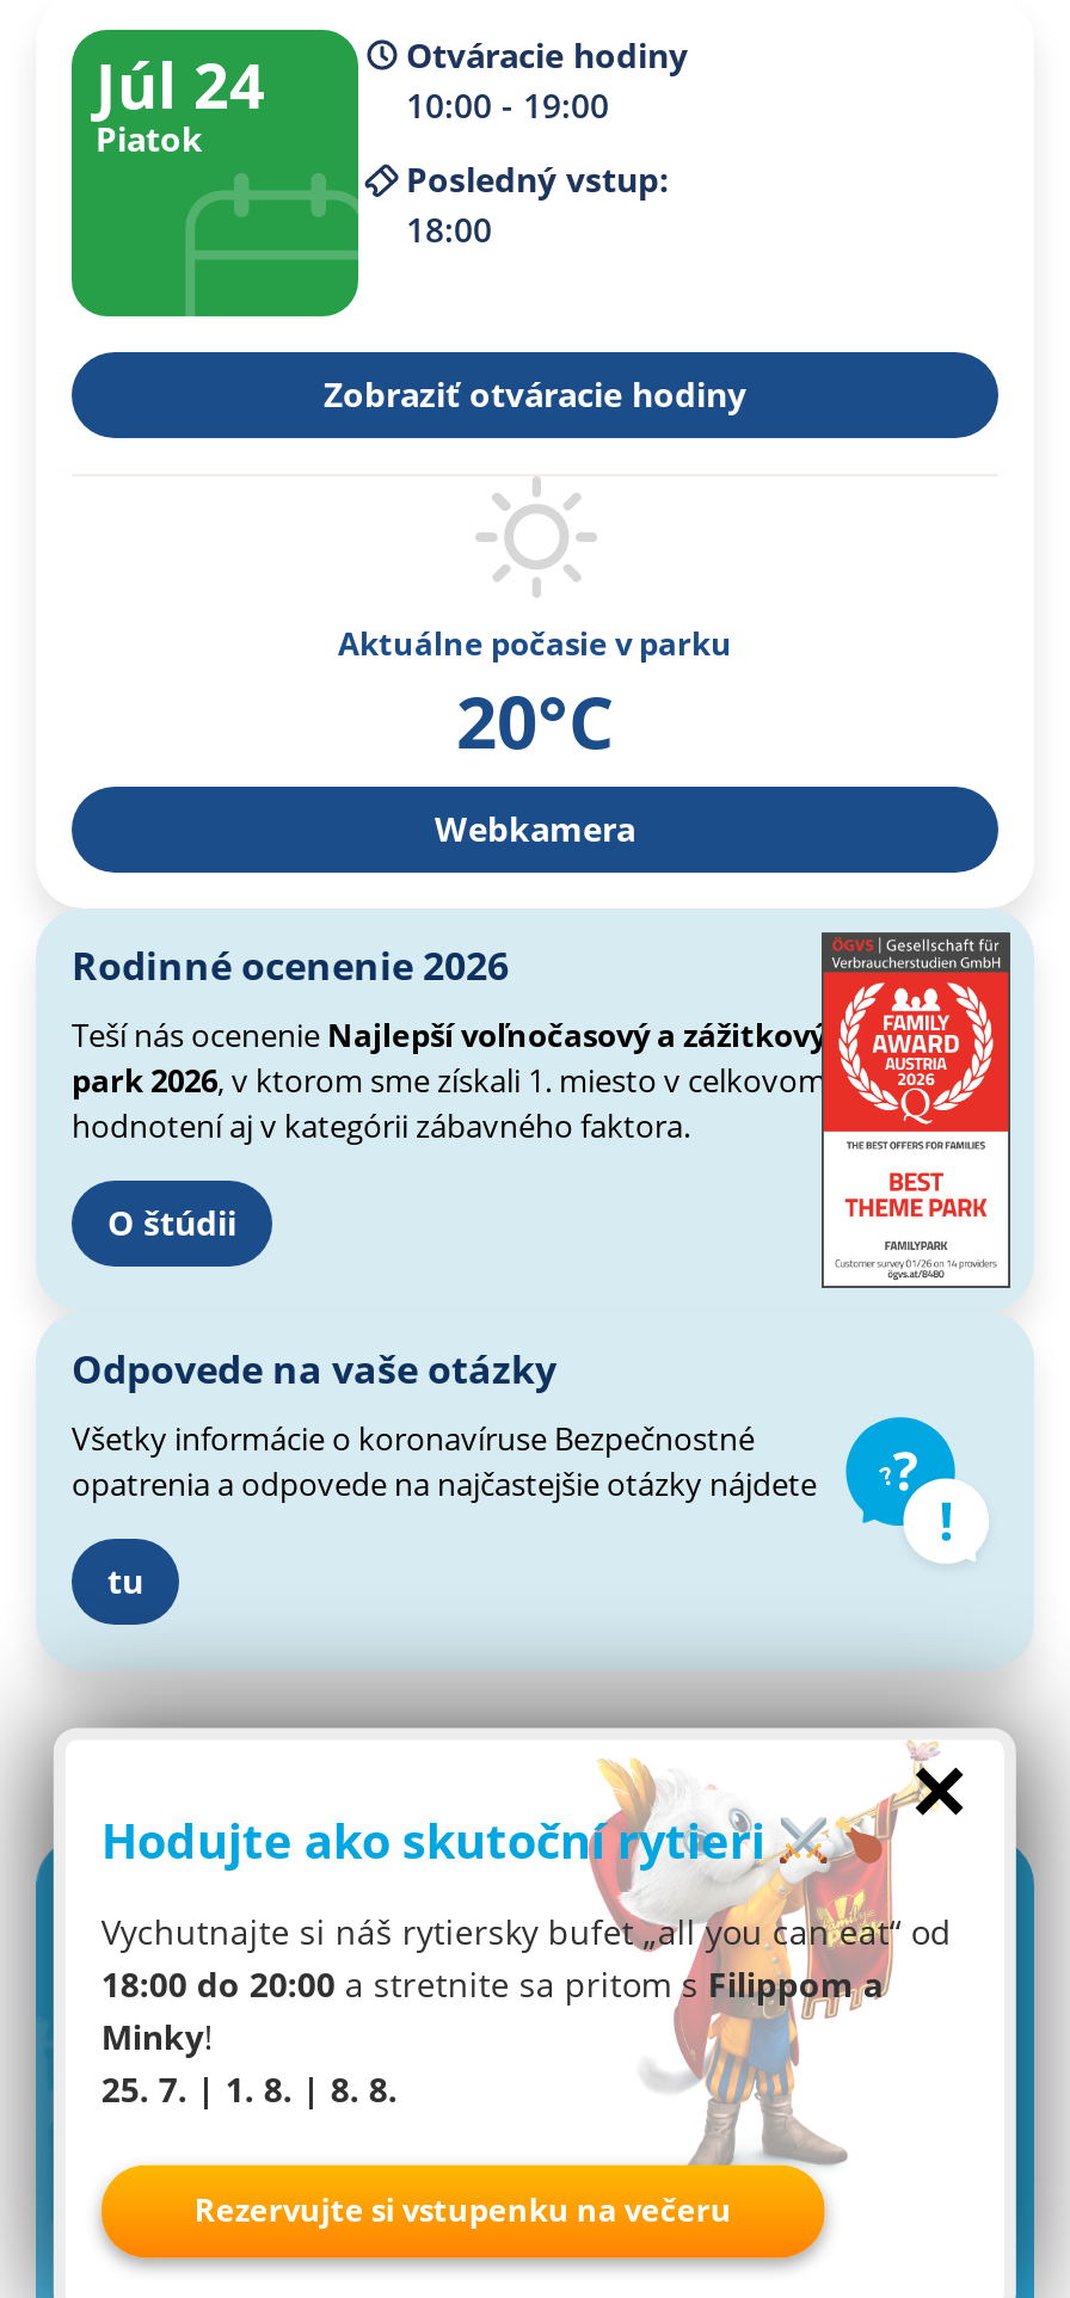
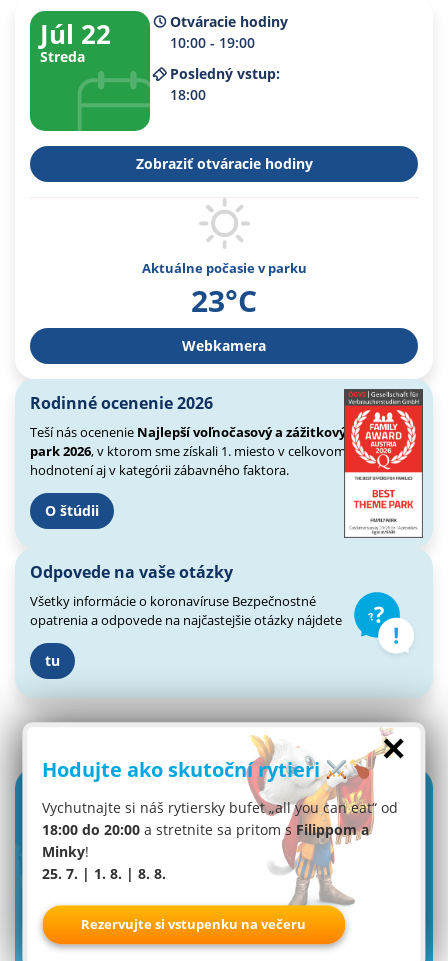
[96,42,265,161] Júl 24 | Piatok -> [40,16,111,66] Júl 22 | Streda
[456,672,614,770] 20°C -> [191,280,257,321] 23°C

